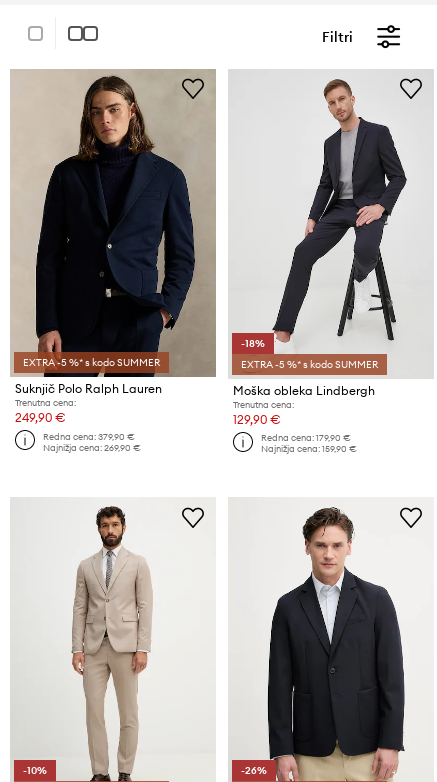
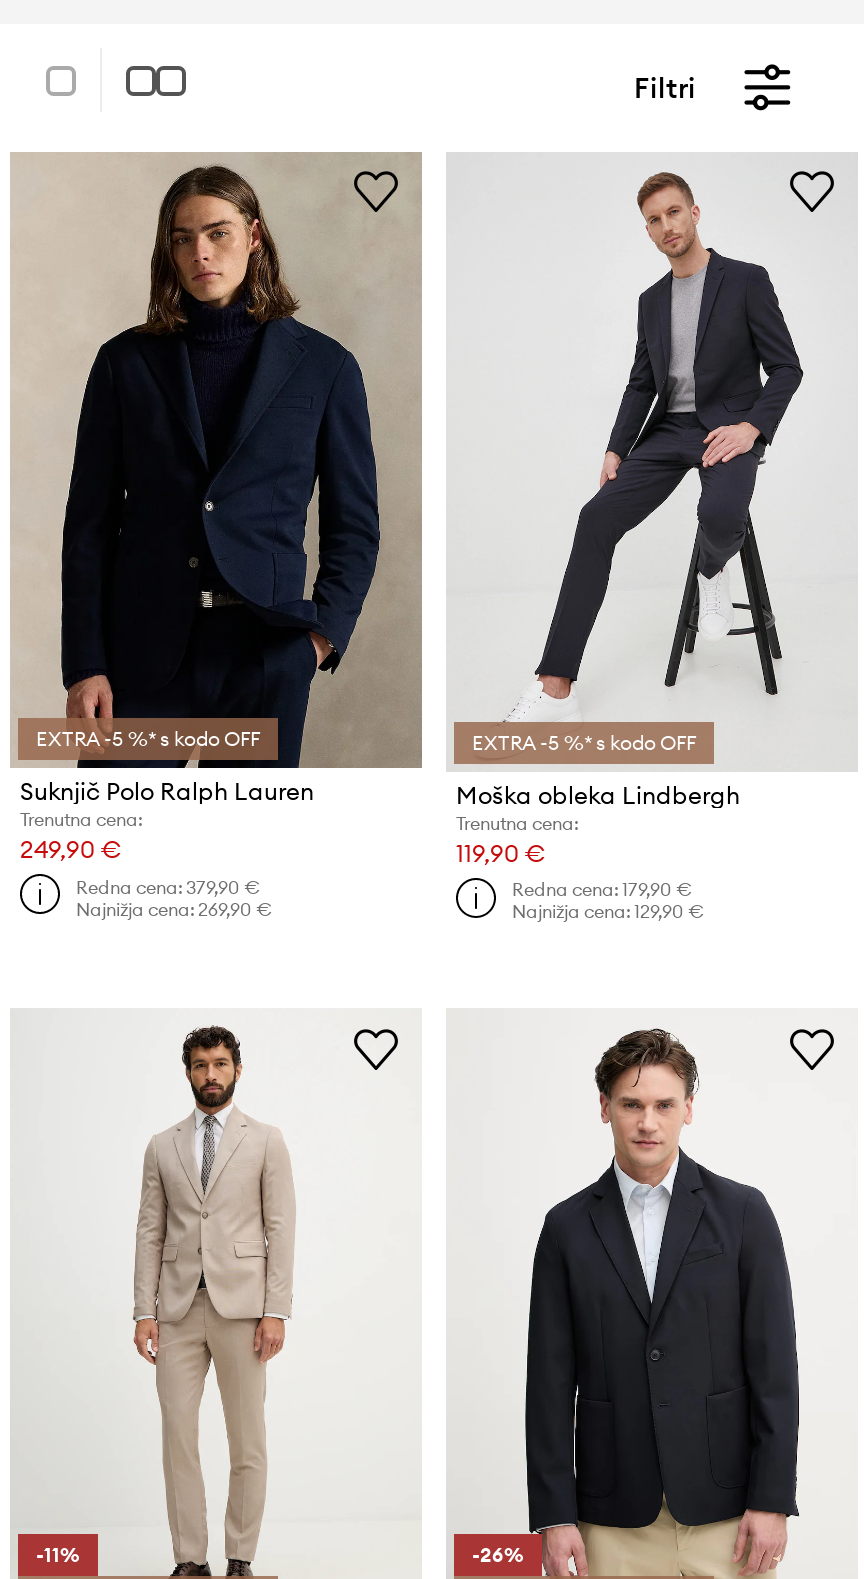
[241,336,378,370] -18% | EXTRA -5 %* s kodo SUMMER -> [472,730,696,756] EXTRA -5 %* s kodo OFF
[23,356,160,369] EXTRA -5 %* s kodo SUMMER -> [36,726,260,752] EXTRA -5 %* s kodo OFF
[233,411,281,426] 129,90 € -> [456,838,546,868] 119,90 €
[261,443,357,454] Najnižja cena: 159,90 € -> [512,901,704,923] Najnižja cena: 129,90 €
[23,764,47,777] -10% -> [36,1543,80,1569] -11%

